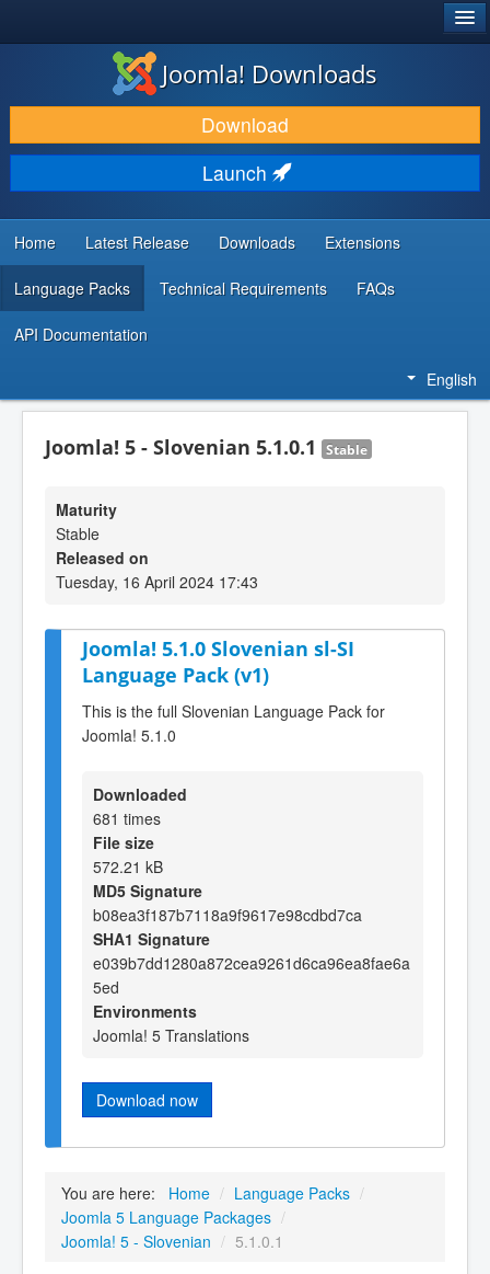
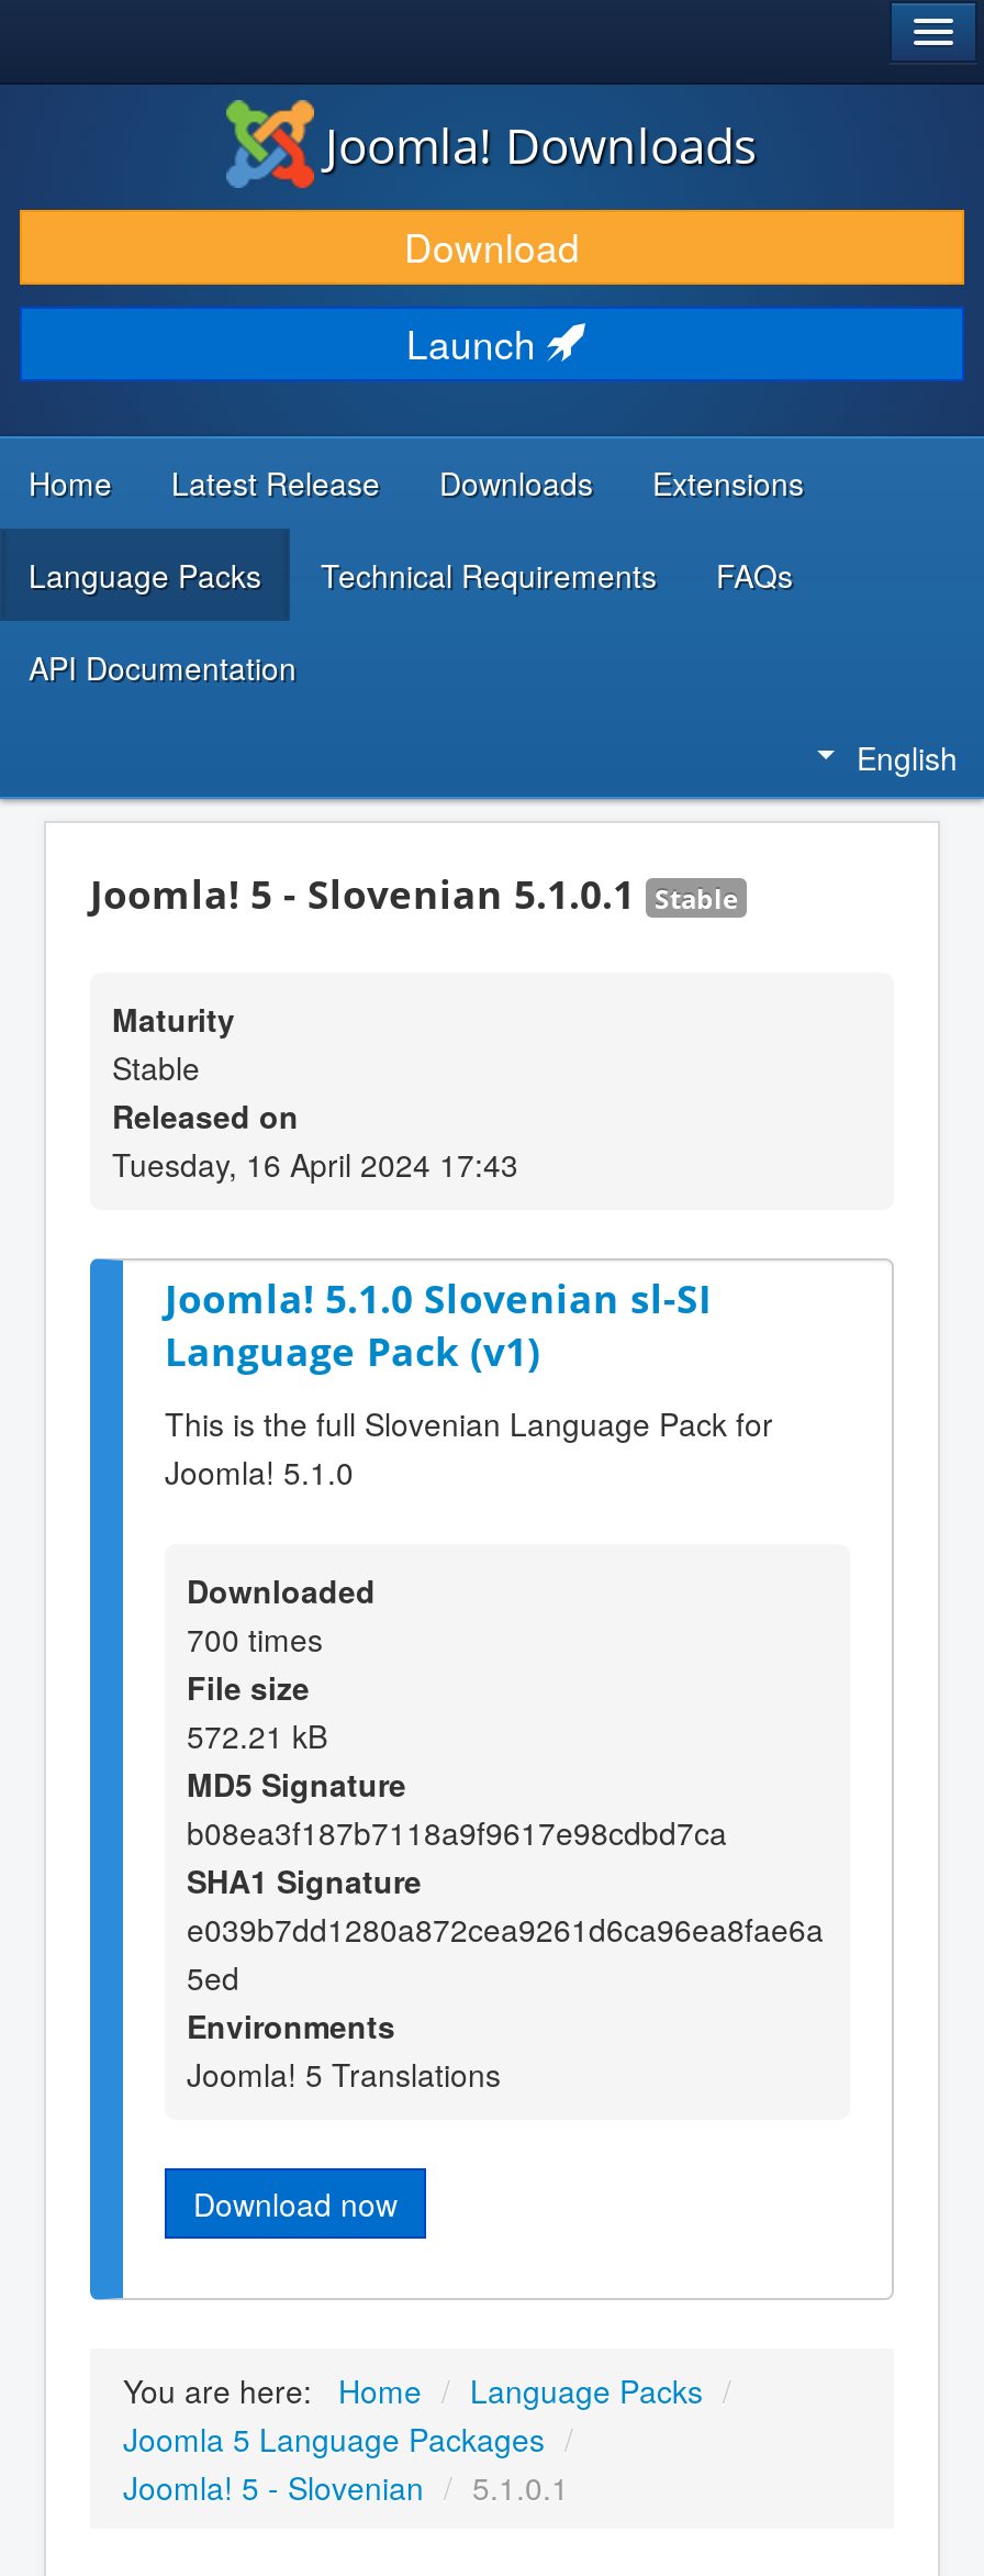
[93,807,161,829] 681 times -> [187,1617,323,1661] 700 times

